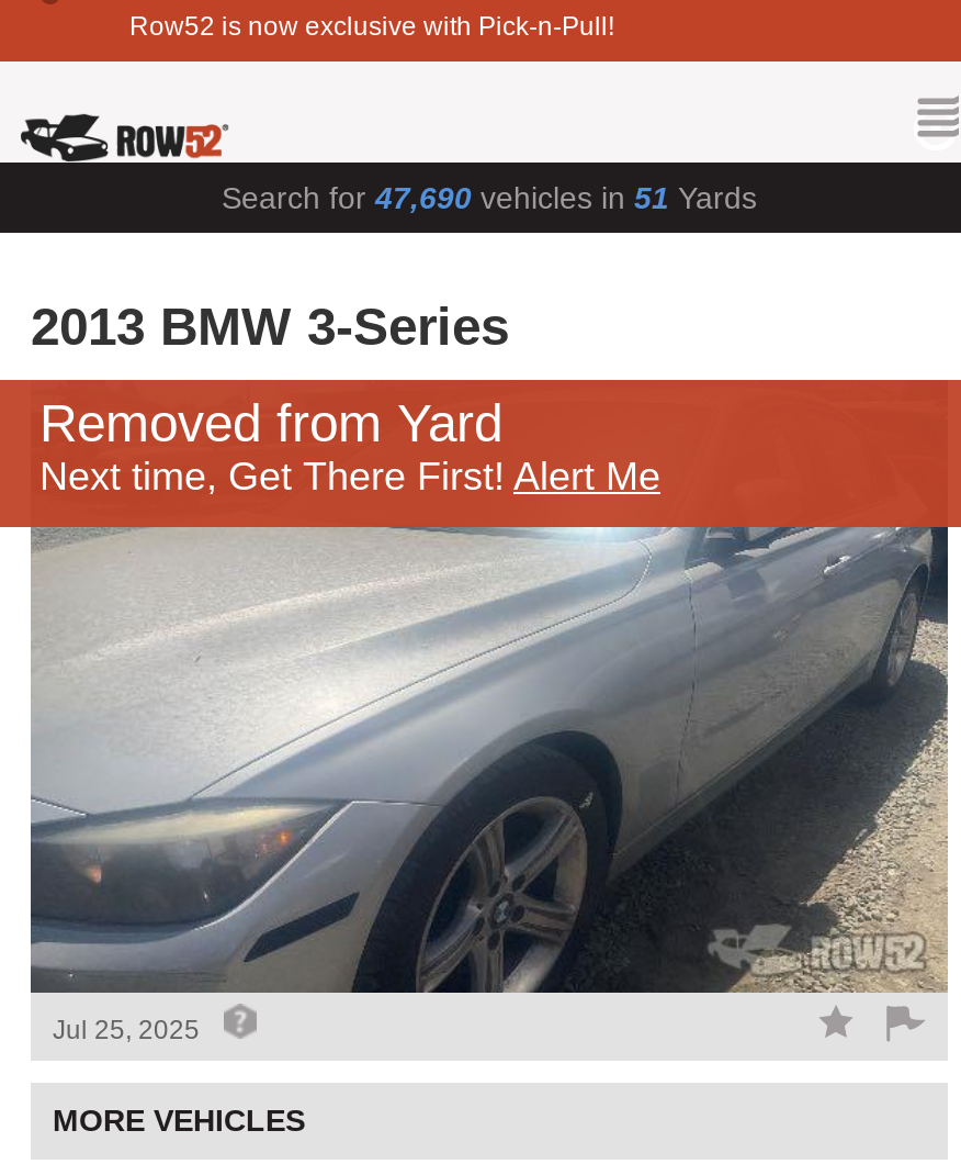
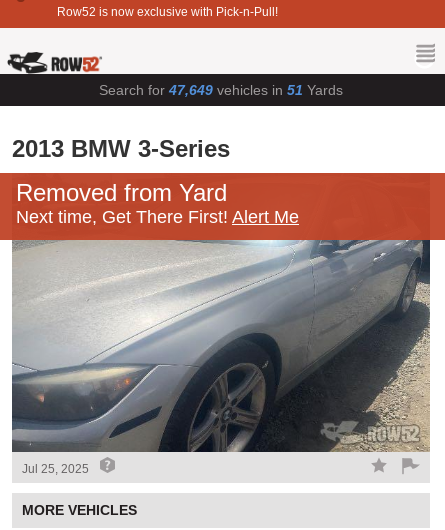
[222,180,757,215] Search for 47,690 vehicles in 51 Yards -> [99,82,343,98] Search for 47,649 vehicles in 51 Yards

